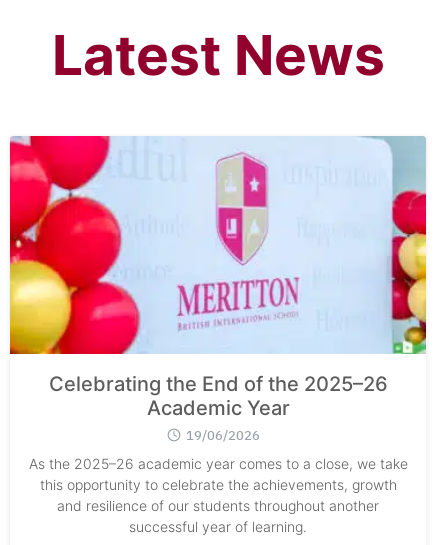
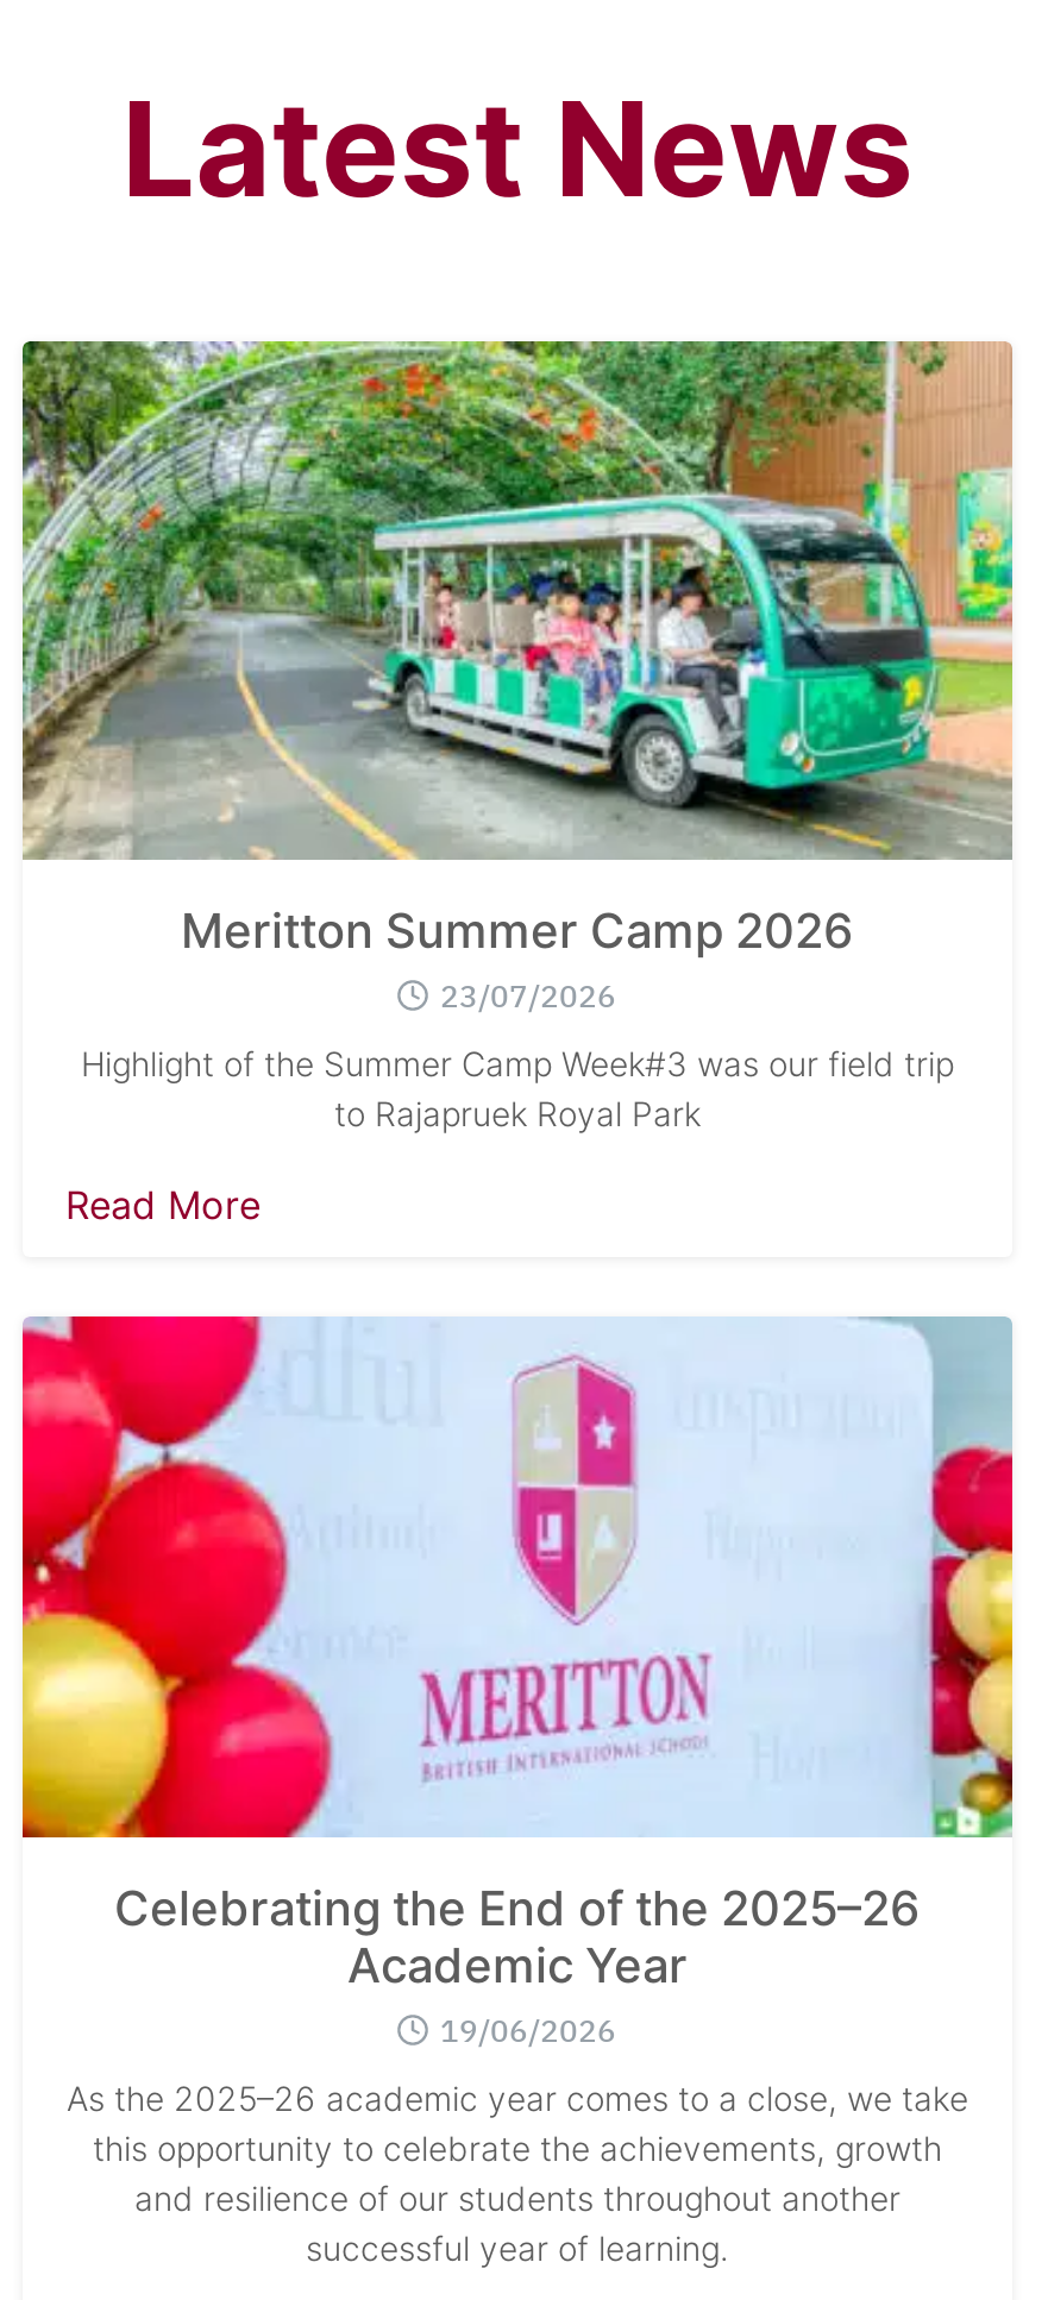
none -> [20,339,1015,1229] [image] | Meritton Summer Camp 2026 | 23/07/2026 | Highlight of the Summer Camp Week#3 was our field trip | to Rajapruek Royal Park | Read More

